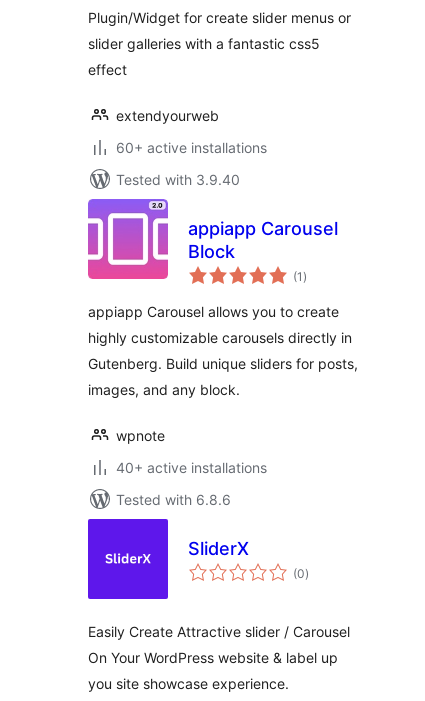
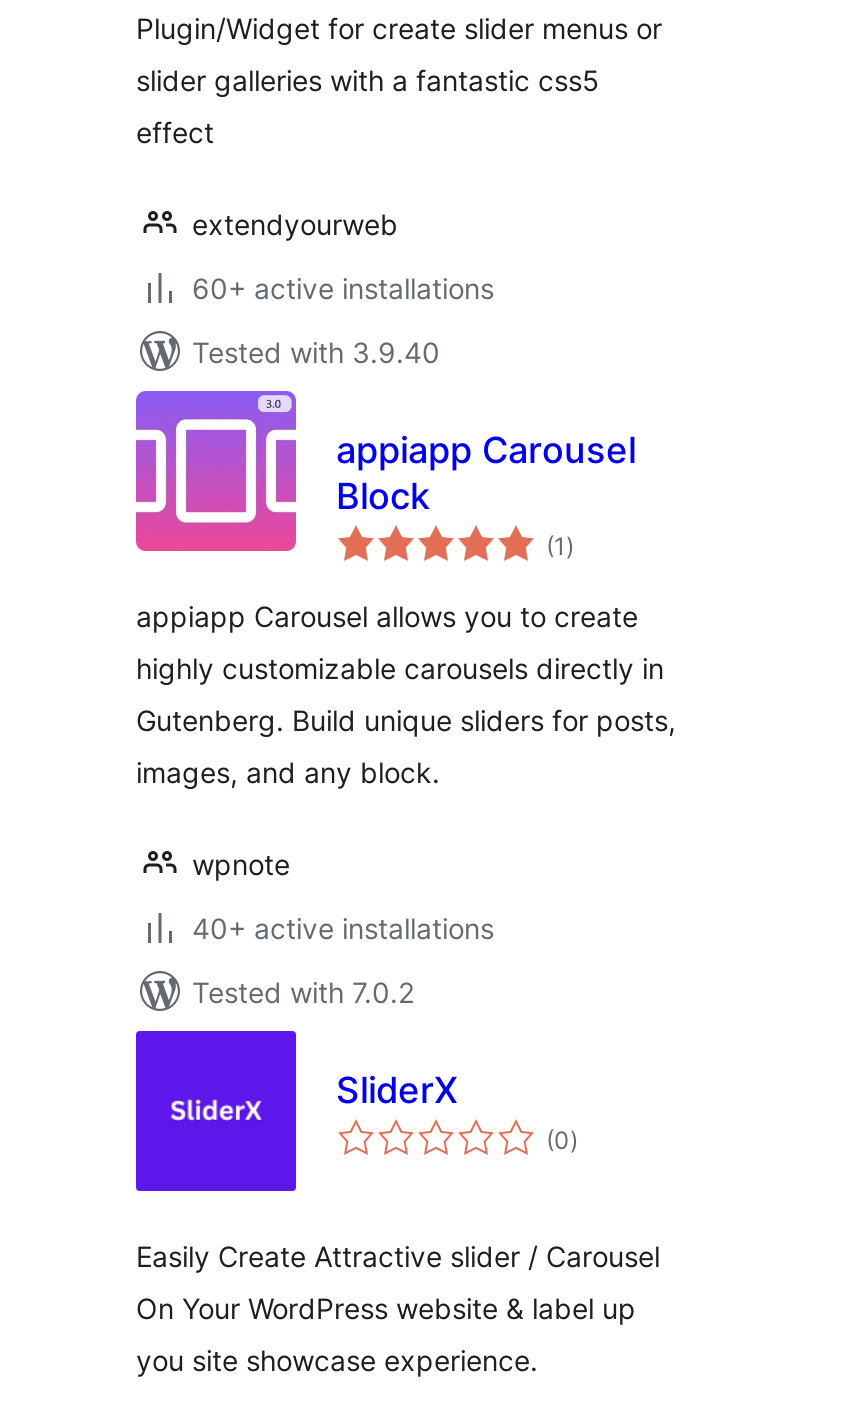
[116,491,231,508] Tested with 6.8.6 -> [192,975,414,1009] Tested with 7.0.2

